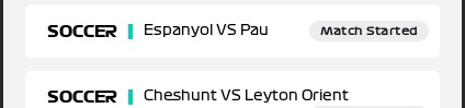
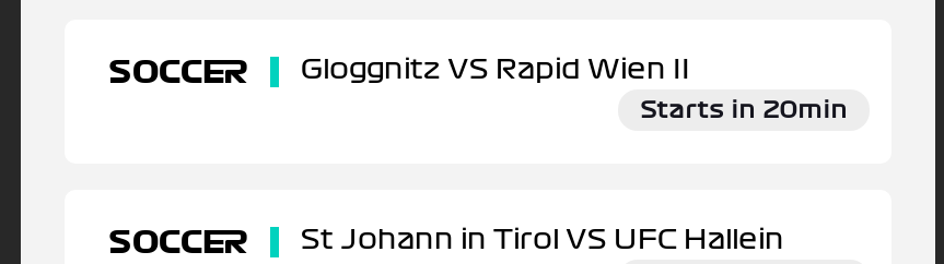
[144,24,418,37] Espanyol VS Pau | Match Started -> [301,57,847,122] Gloggnitz VS Rapid Wien II | Starts in 20min
[144,89,349,103] Cheshunt VS Leyton Orient -> [301,227,784,253] St Johann in Tirol VS UFC Hallein

